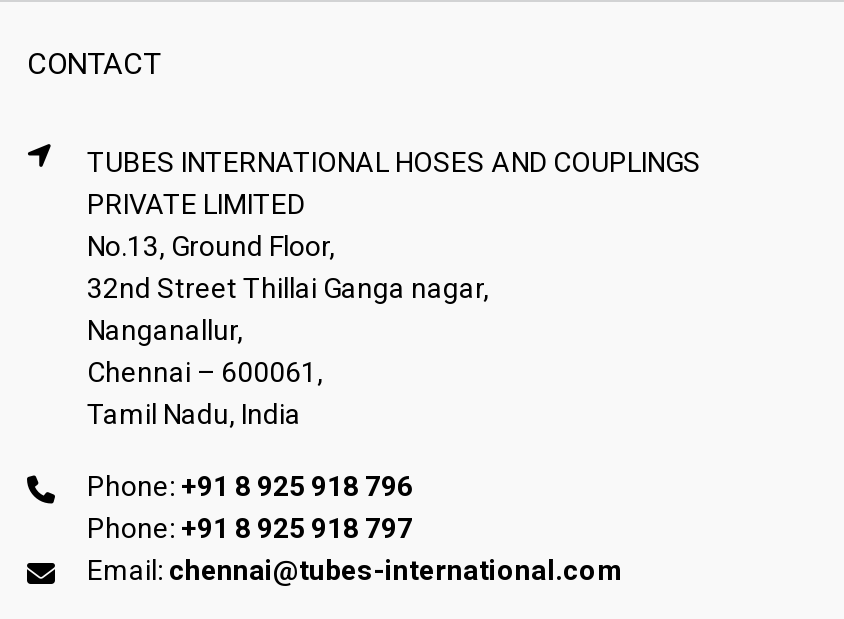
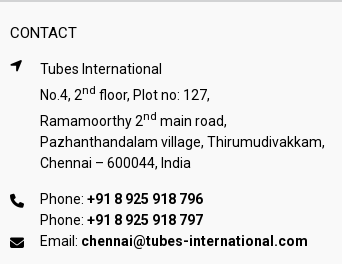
[87,147,701,431] TUBES INTERNATIONAL HOSES AND COUPLINGS | PRIVATE LIMITED | No.13, Ground Floor, | 32nd Street Thillai Ganga nagar, | Nanganallur, | Chennai – 600061, | Tamil Nadu, India -> [40,61,325,171] Tubes International | No.4, 2nd floor, Plot no: 127, | Ramamoorthy 2nd main road, | Pazhanthandalam village, Thirumudivakkam, | Chennai – 600044, India

